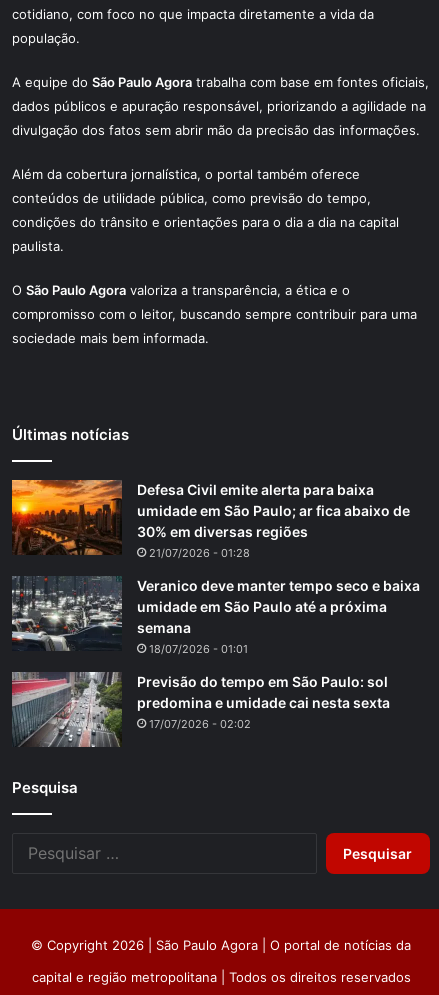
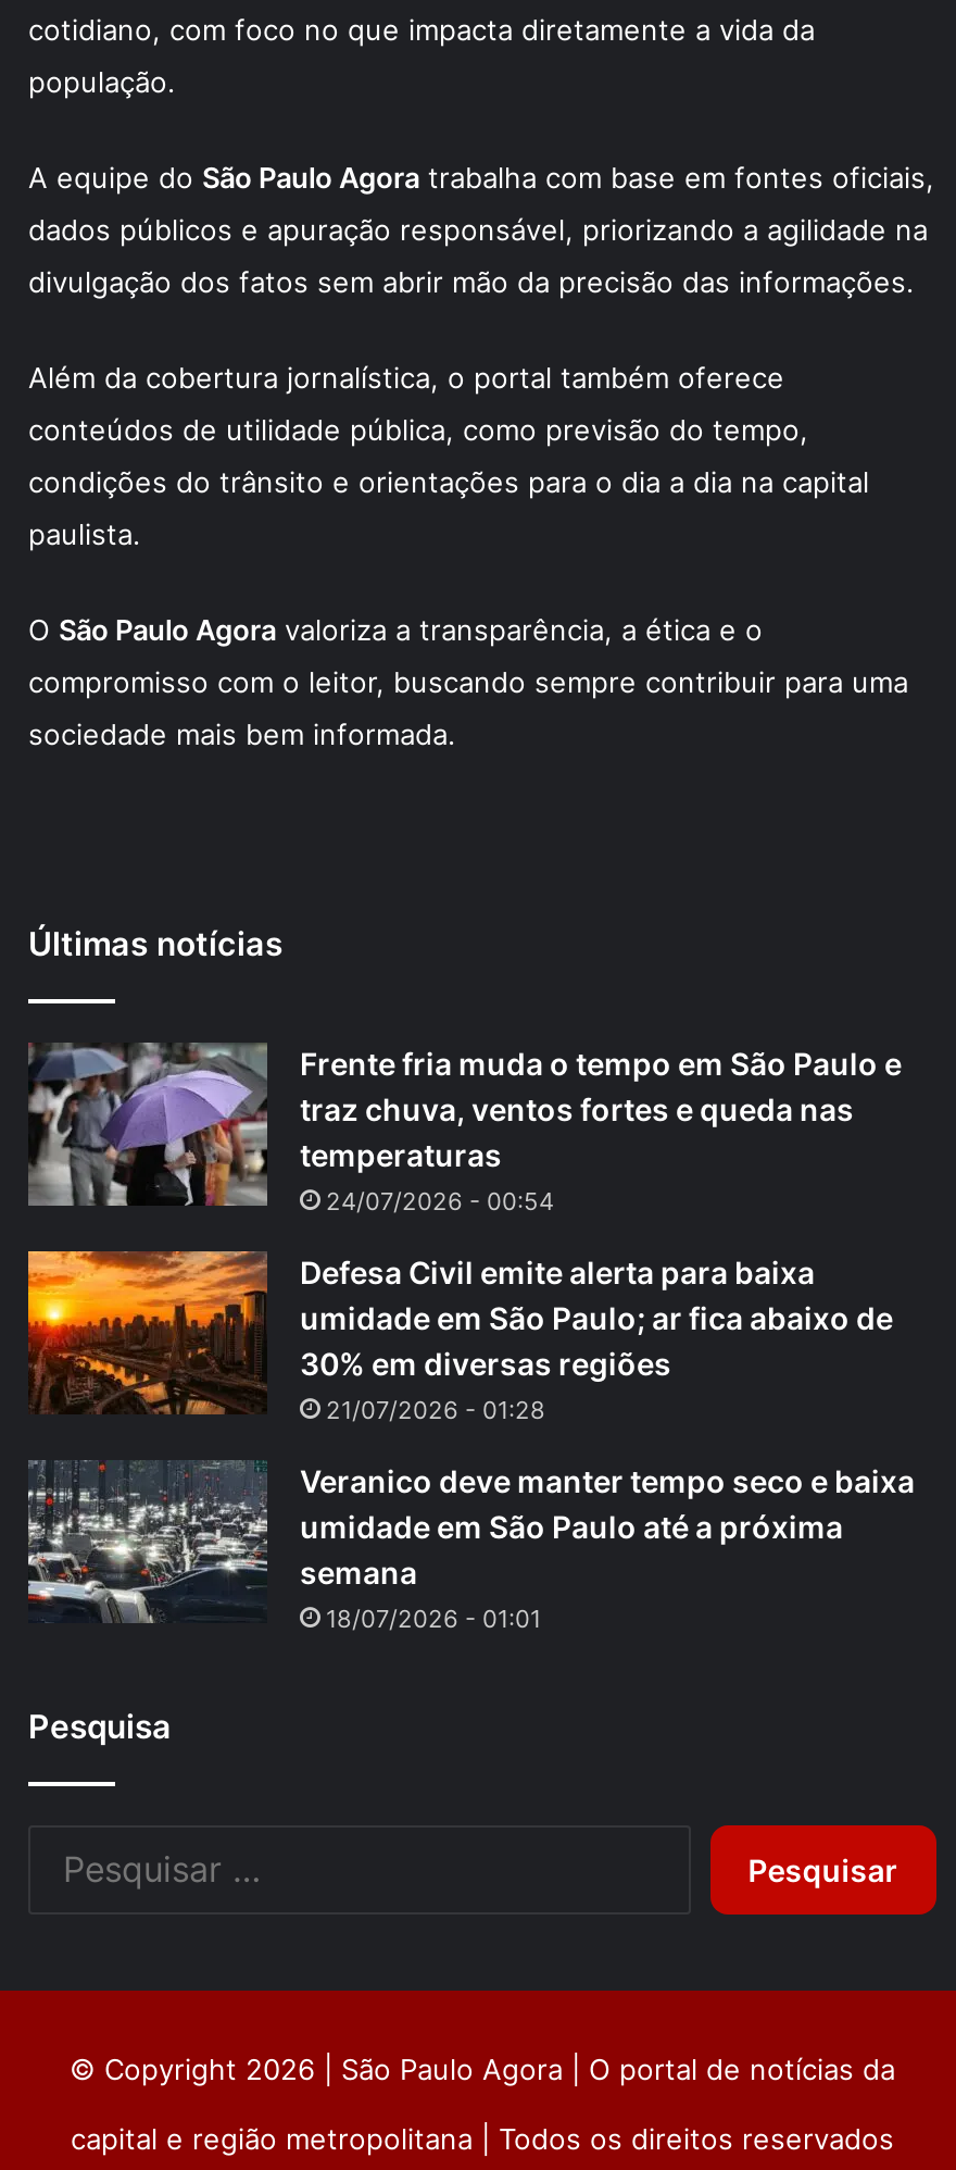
none -> [28,1040,902,1217] [image] | Frente fria muda o tempo em São Paulo e | traz chuva, ventos fortes e queda nas | temperaturas | 24/07/2026 - 00:54
moved [10,478,420,656] -> [24,1247,915,1635]: [image] | Defesa Civil emite alerta para baixa | umidade em São Paulo; ar fica abaixo de | ... | semana | 18/07/2026 - 01:01
[11,671,390,748] [image] | Previsão do tempo em São Paulo: sol | predomina e umidade cai nesta sexta | 17/07/2026 - 02:02 -> none

